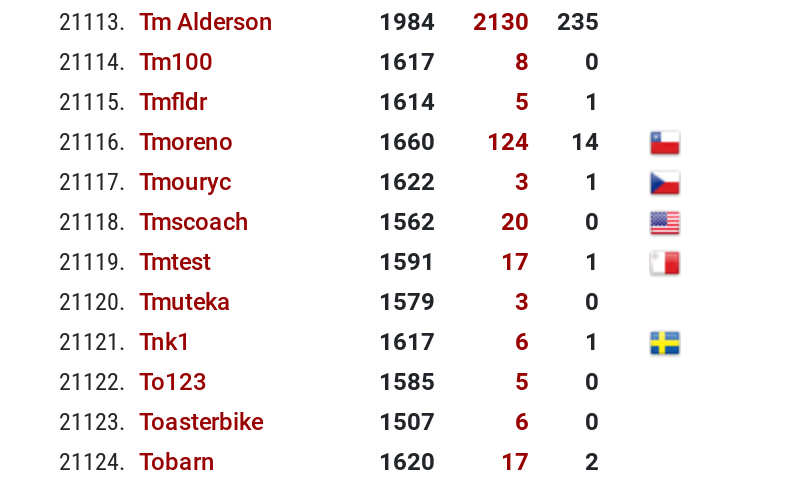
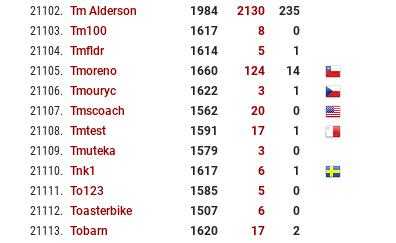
[59,8,273,36] 21113. Tm Alderson -> [30,4,137,18] 21102. Tm Alderson
[59,48,213,76] 21114. Tm100 -> [30,24,107,38] 21103. Tm100
[59,88,207,116] 21115. Tmfldr -> [30,44,104,58] 21104. Tmfldr
[59,128,233,156] 21116. Tmoreno -> [30,64,117,78] 21105. Tmoreno
[59,168,231,196] 21117. Tmouryc -> [30,84,116,98] 21106. Tmouryc
[59,208,249,236] 21118. Tmscoach -> [30,104,125,118] 21107. Tmscoach
[59,248,211,276] 21119. Tmtest -> [30,124,106,138] 21108. Tmtest
[59,288,231,316] 21120. Tmuteka -> [30,144,116,158] 21109. Tmuteka
[59,328,191,356] 21121. Tnk1 -> [30,164,96,178] 21110. Tnk1
[59,368,207,396] 21122. To123 -> [30,184,104,198] 21111. To123
[59,408,263,436] 21123. Toasterbike -> [30,204,132,218] 21112. Toasterbike
[59,448,215,476] 21124. Tobarn -> [30,224,108,238] 21113. Tobarn

